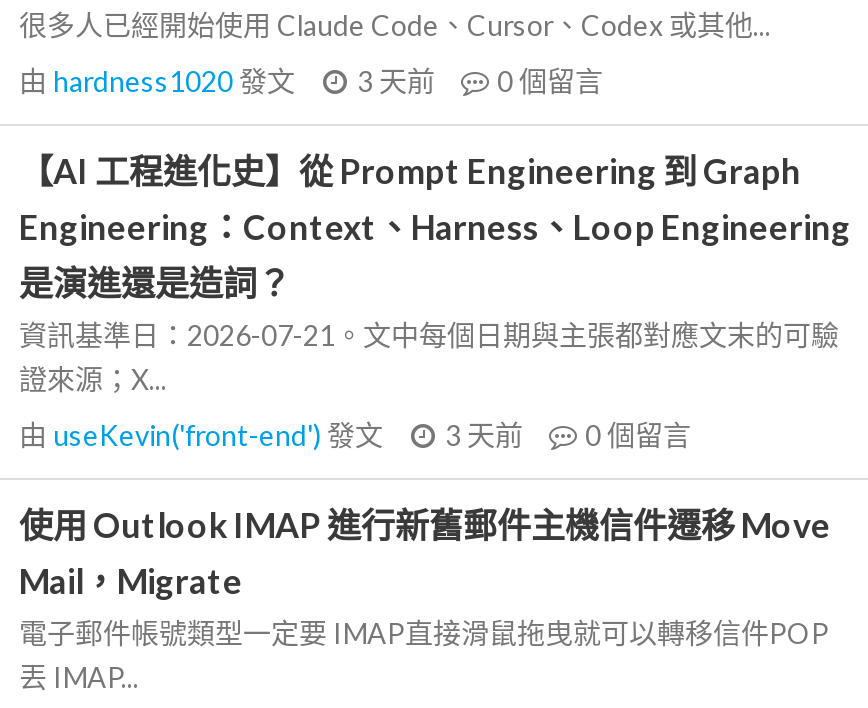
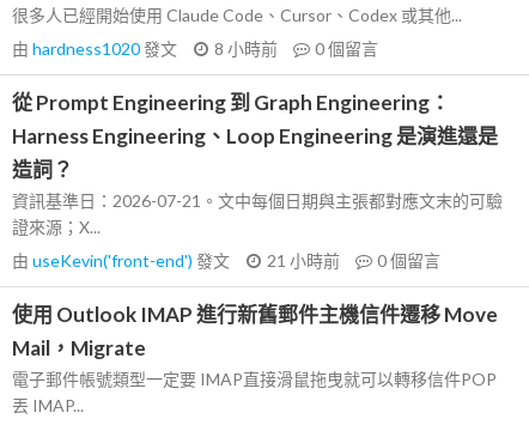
[19,64,603,98] 由hardness1020發文 3 天前 0個留言 -> [12,38,378,59] 由hardness1020發文 8 小時前 0個留言
[19,150,851,304] 【AI 工程進化史】從 Prompt Engineering 到 Graph | Engineering：Context、Harness、Loop Engineering | 是演進還是造詞？ -> [12,90,498,182] 從 Prompt Engineering 到 Graph Engineering： | Harness Engineering、Loop Engineering 是演進還是 | 造詞？
[19,418,691,452] 由useKevin('front-end')發文 3 天前 0個留言 -> [12,250,440,271] 由useKevin('front-end')發文 21 小時前 0個留言

